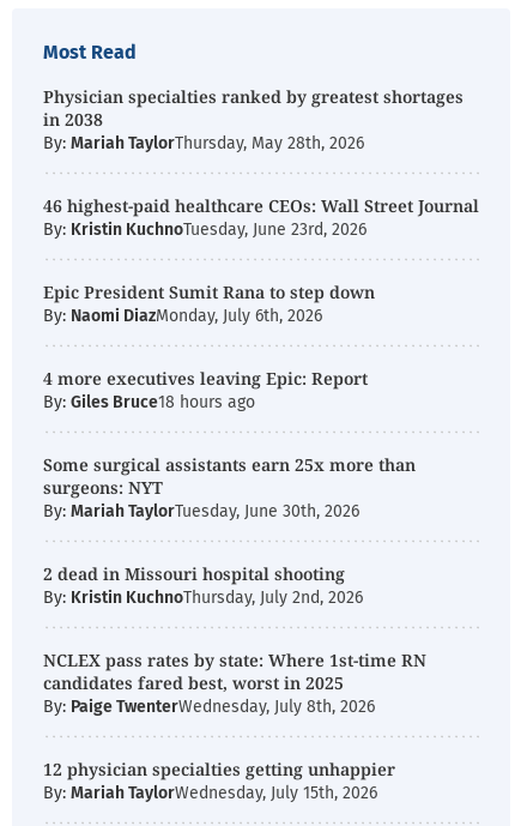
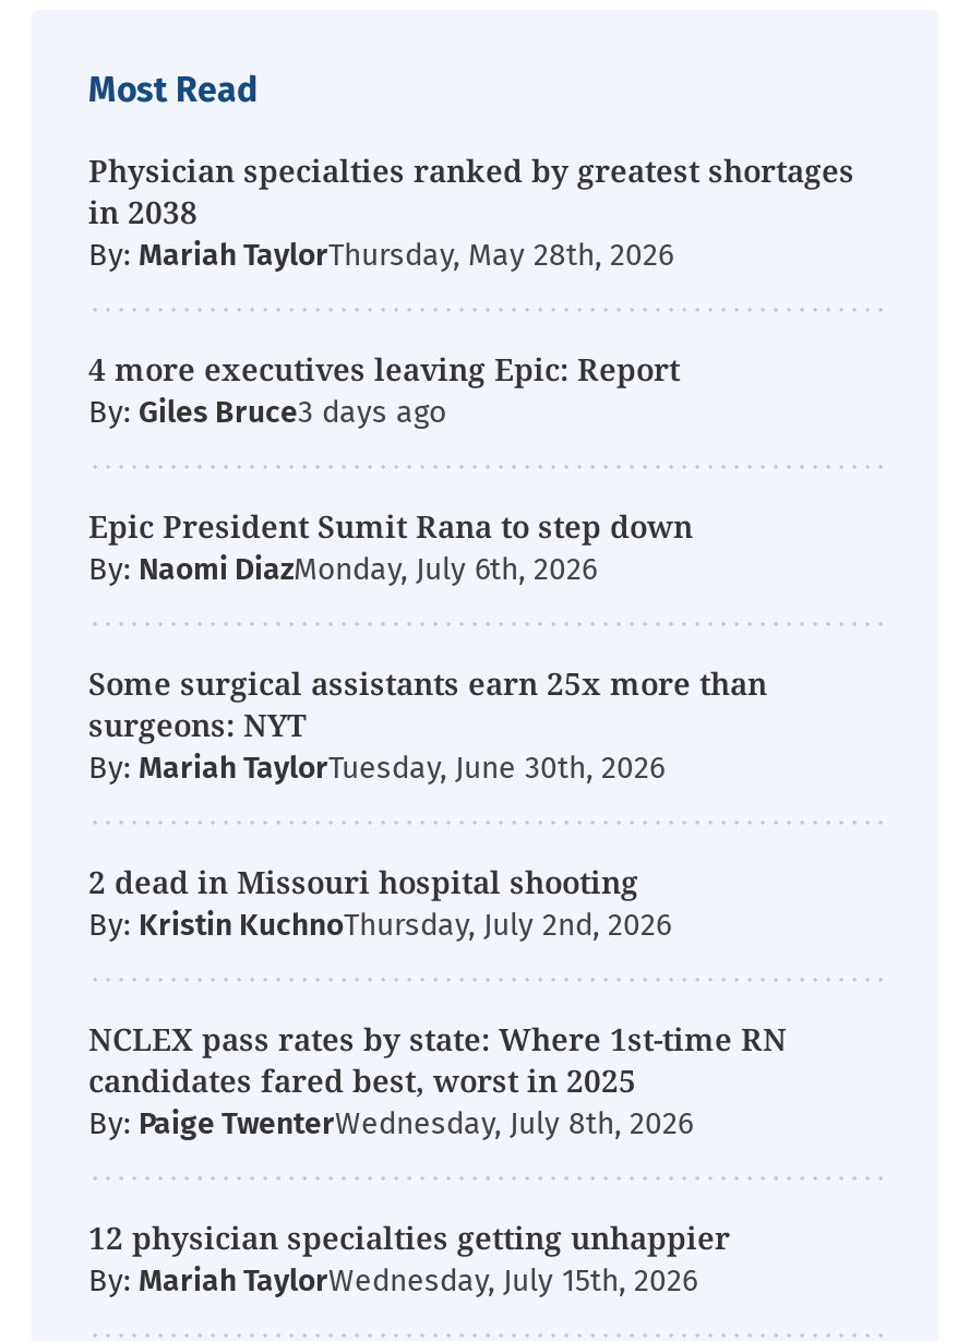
[43,194,479,240] 46 highest-paid healthcare CEOs: Wall Street Journal | By: Kristin KuchnoTuesday, June 23rd, 2026 -> [88,394,298,431] By: Giles Bruce
moved [43,367,368,390] -> [88,348,680,390]: 4 more executives leaving Epic: Report
[43,392,255,412] By: Giles Bruce18 hours ago -> none

